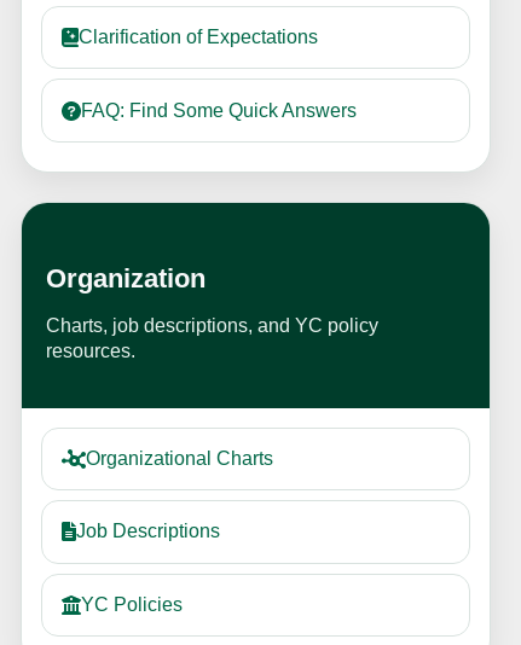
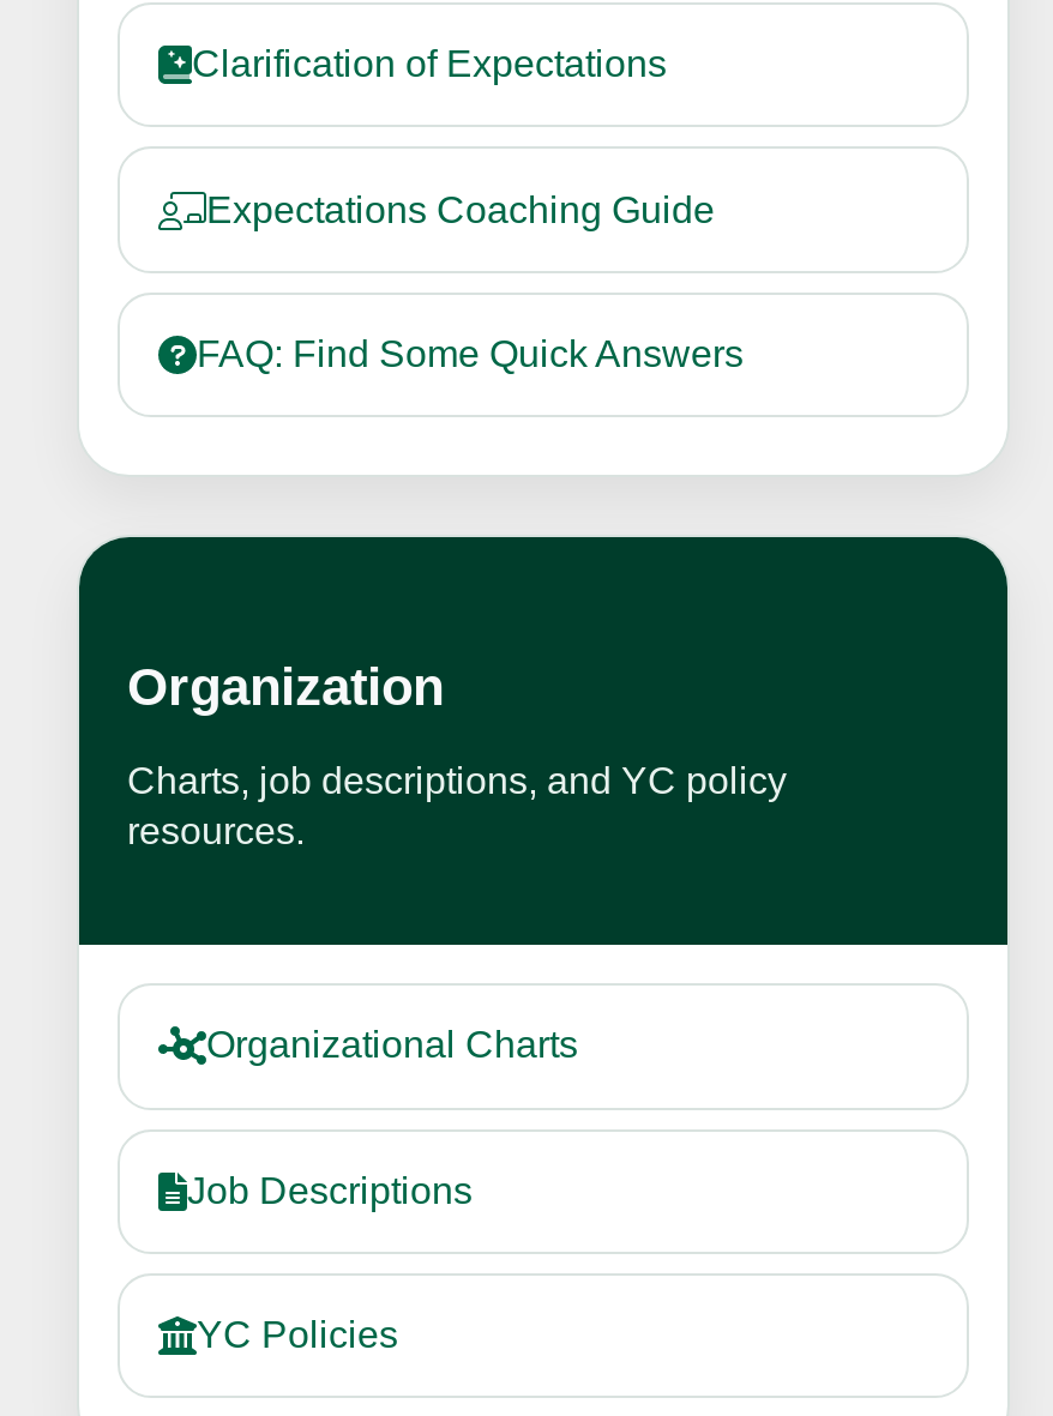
none -> [206,189,715,229] Expectations Coaching Guide

